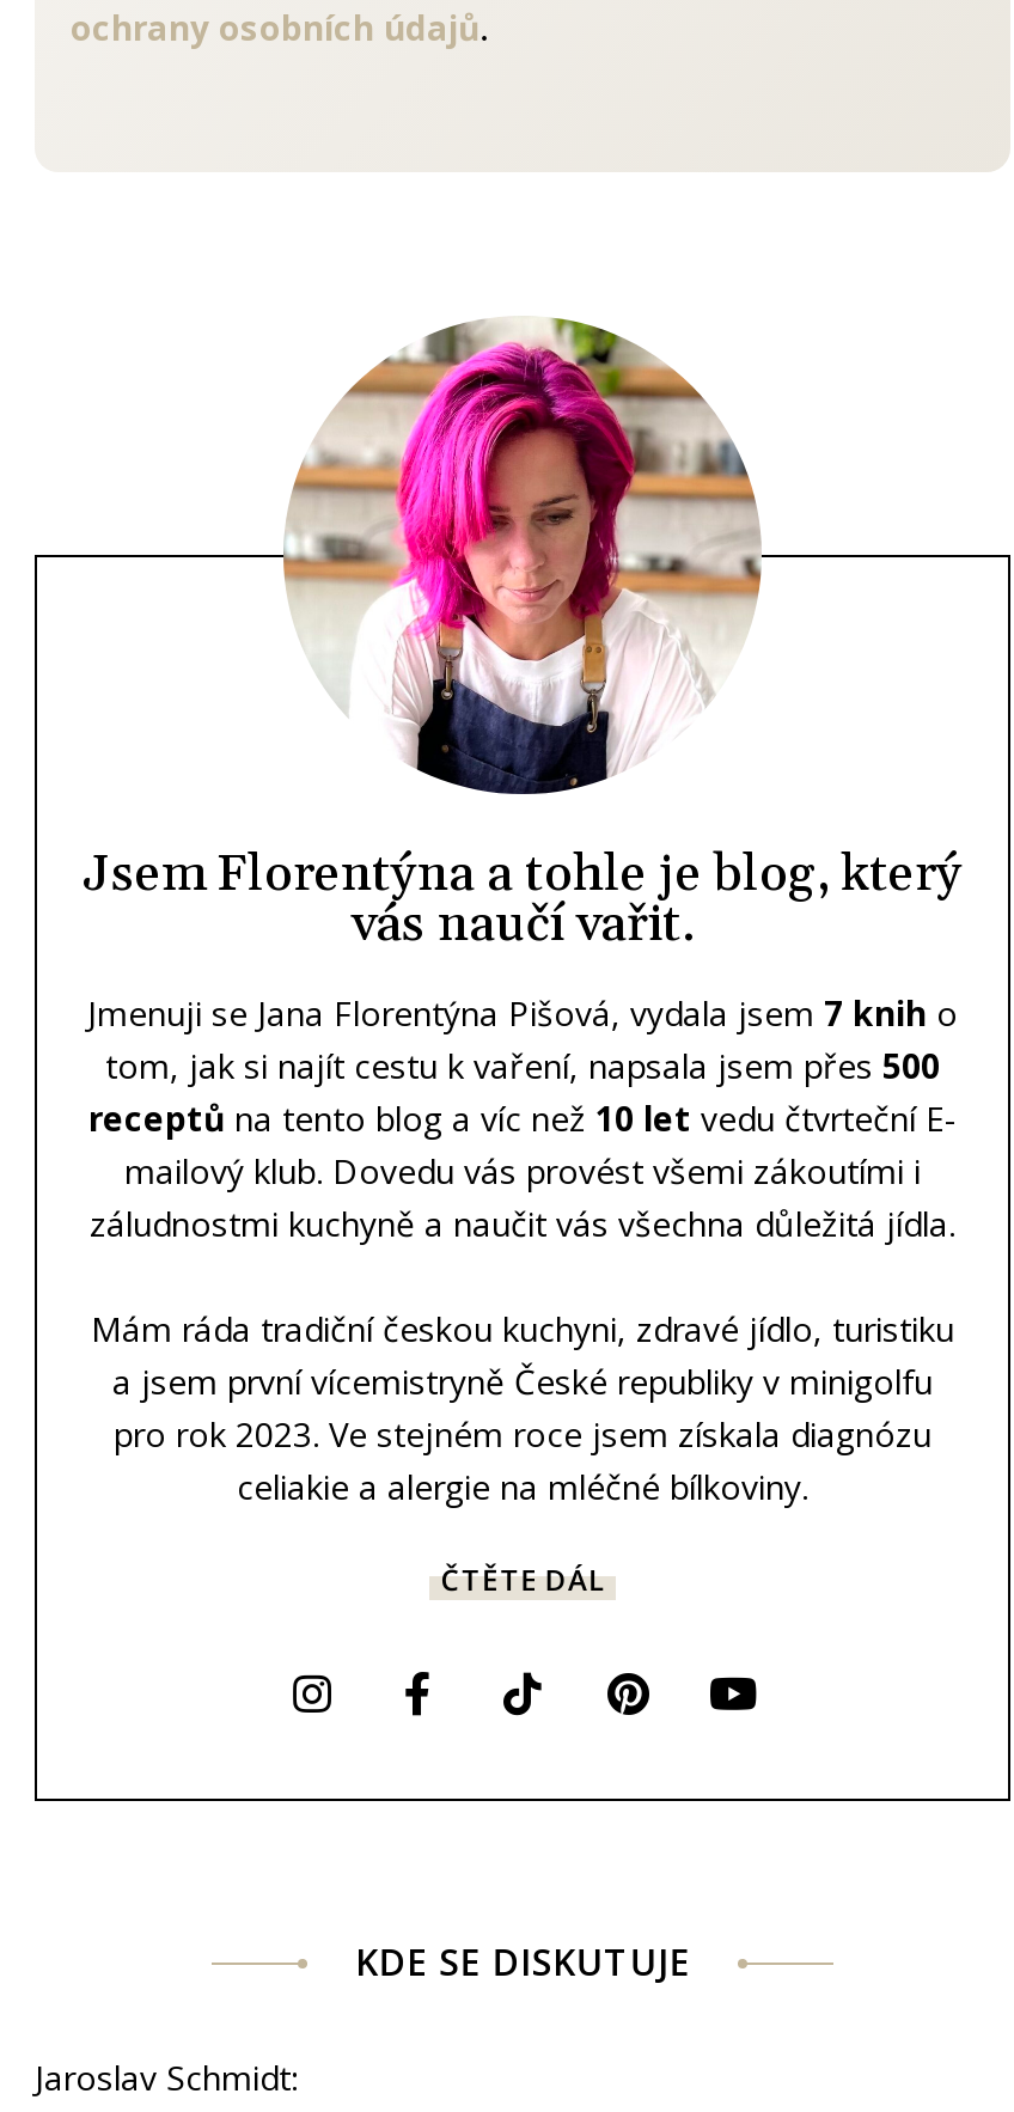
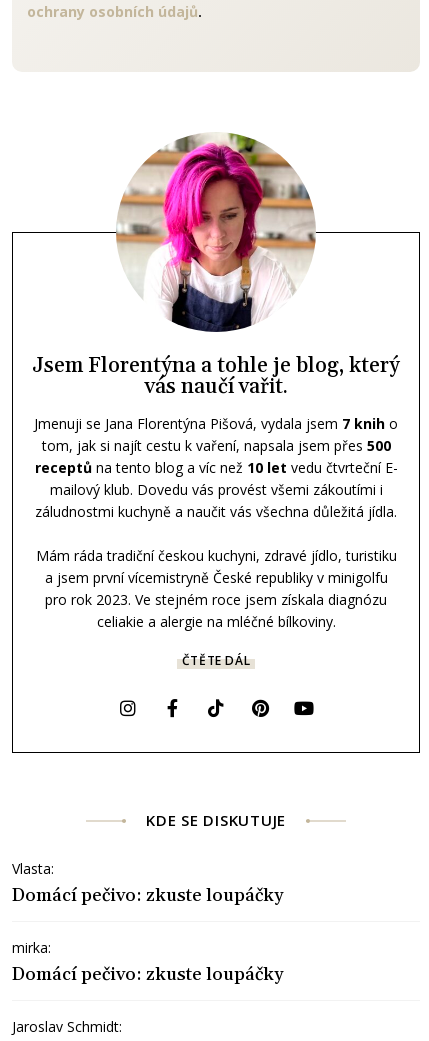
none -> [12,859,283,986] Vlasta: | Domácí pečivo: zkuste loupáčky | mirka: | Domácí pečivo: zkuste loupáčky

